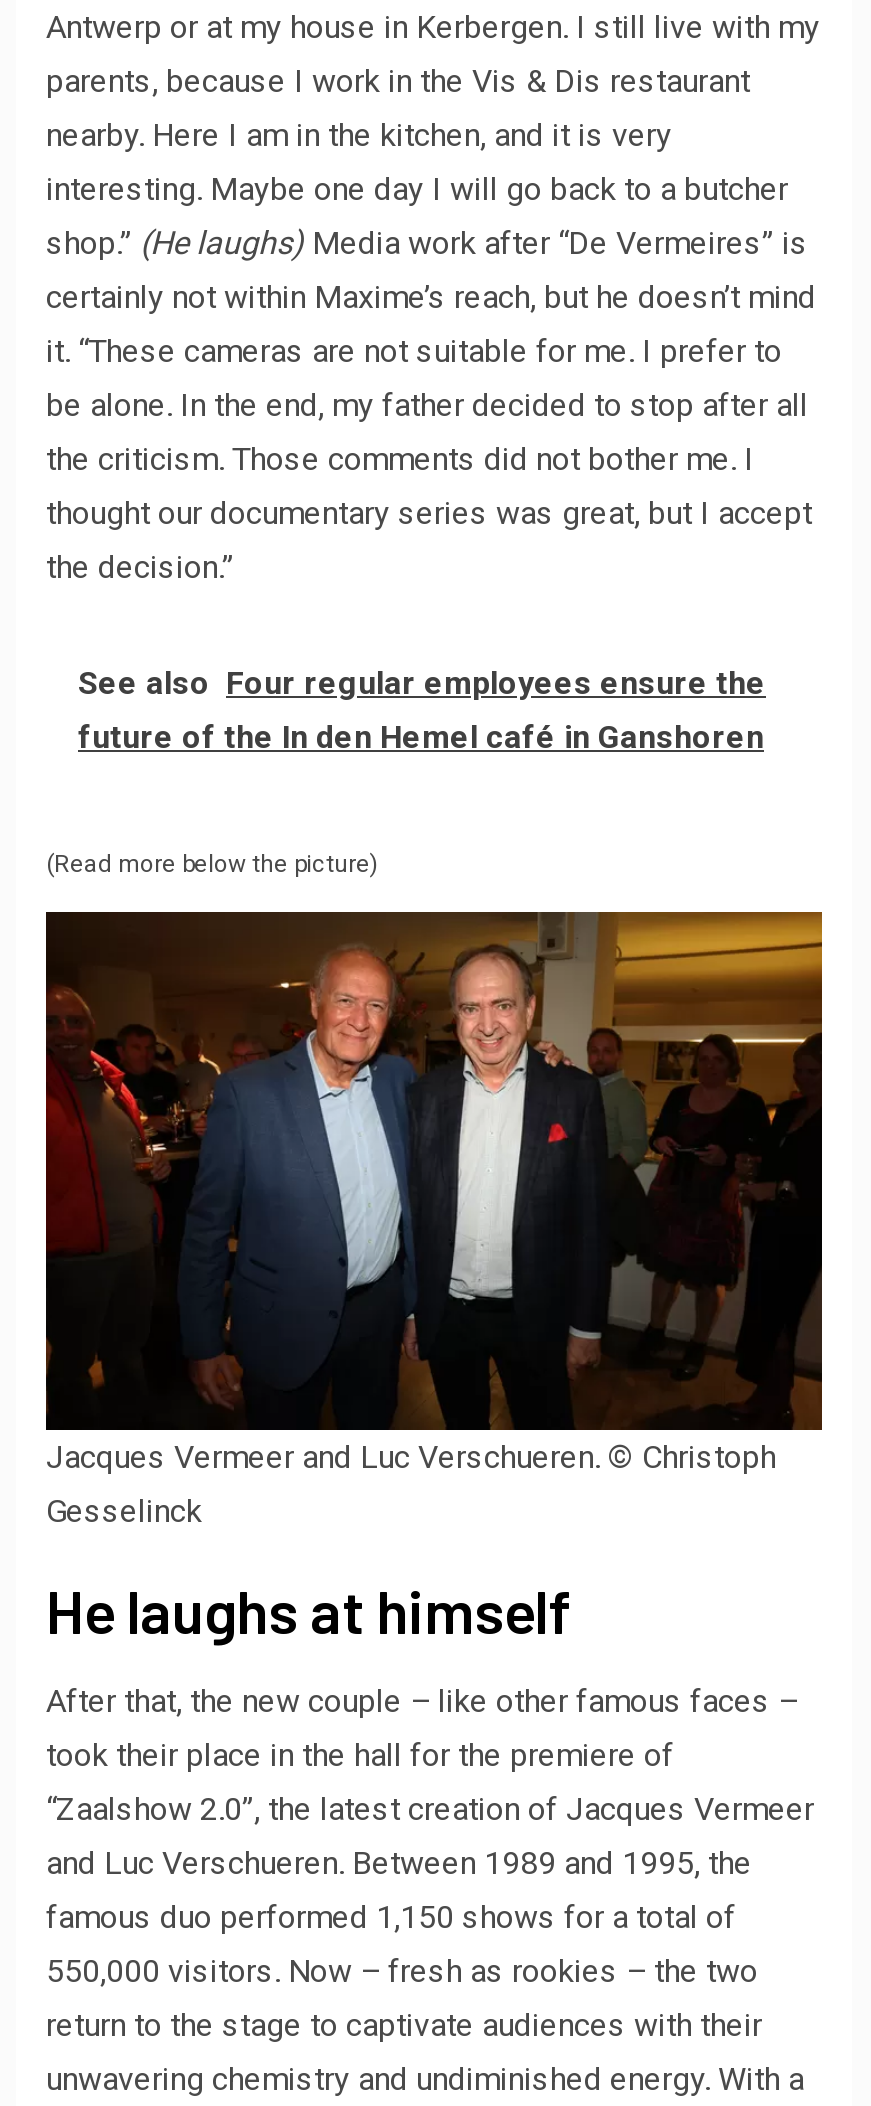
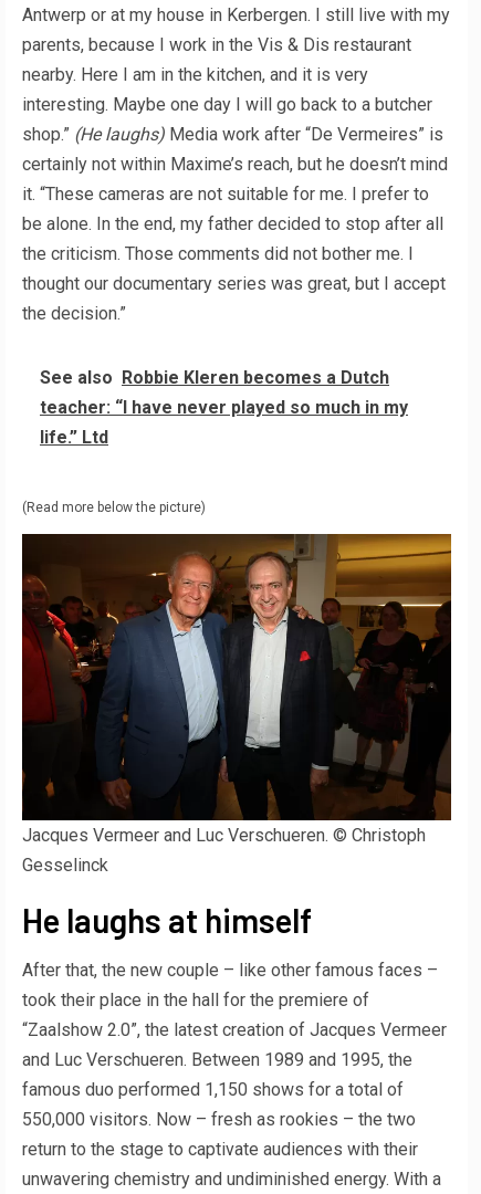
[78,664,766,756] See also Four regular employees ensure the | future of the In den Hemel café in Ganshoren -> [40,367,408,448] See also Robbie Kleren becomes a Dutch | teacher: “I have never played so much in my | life.” Ltd

